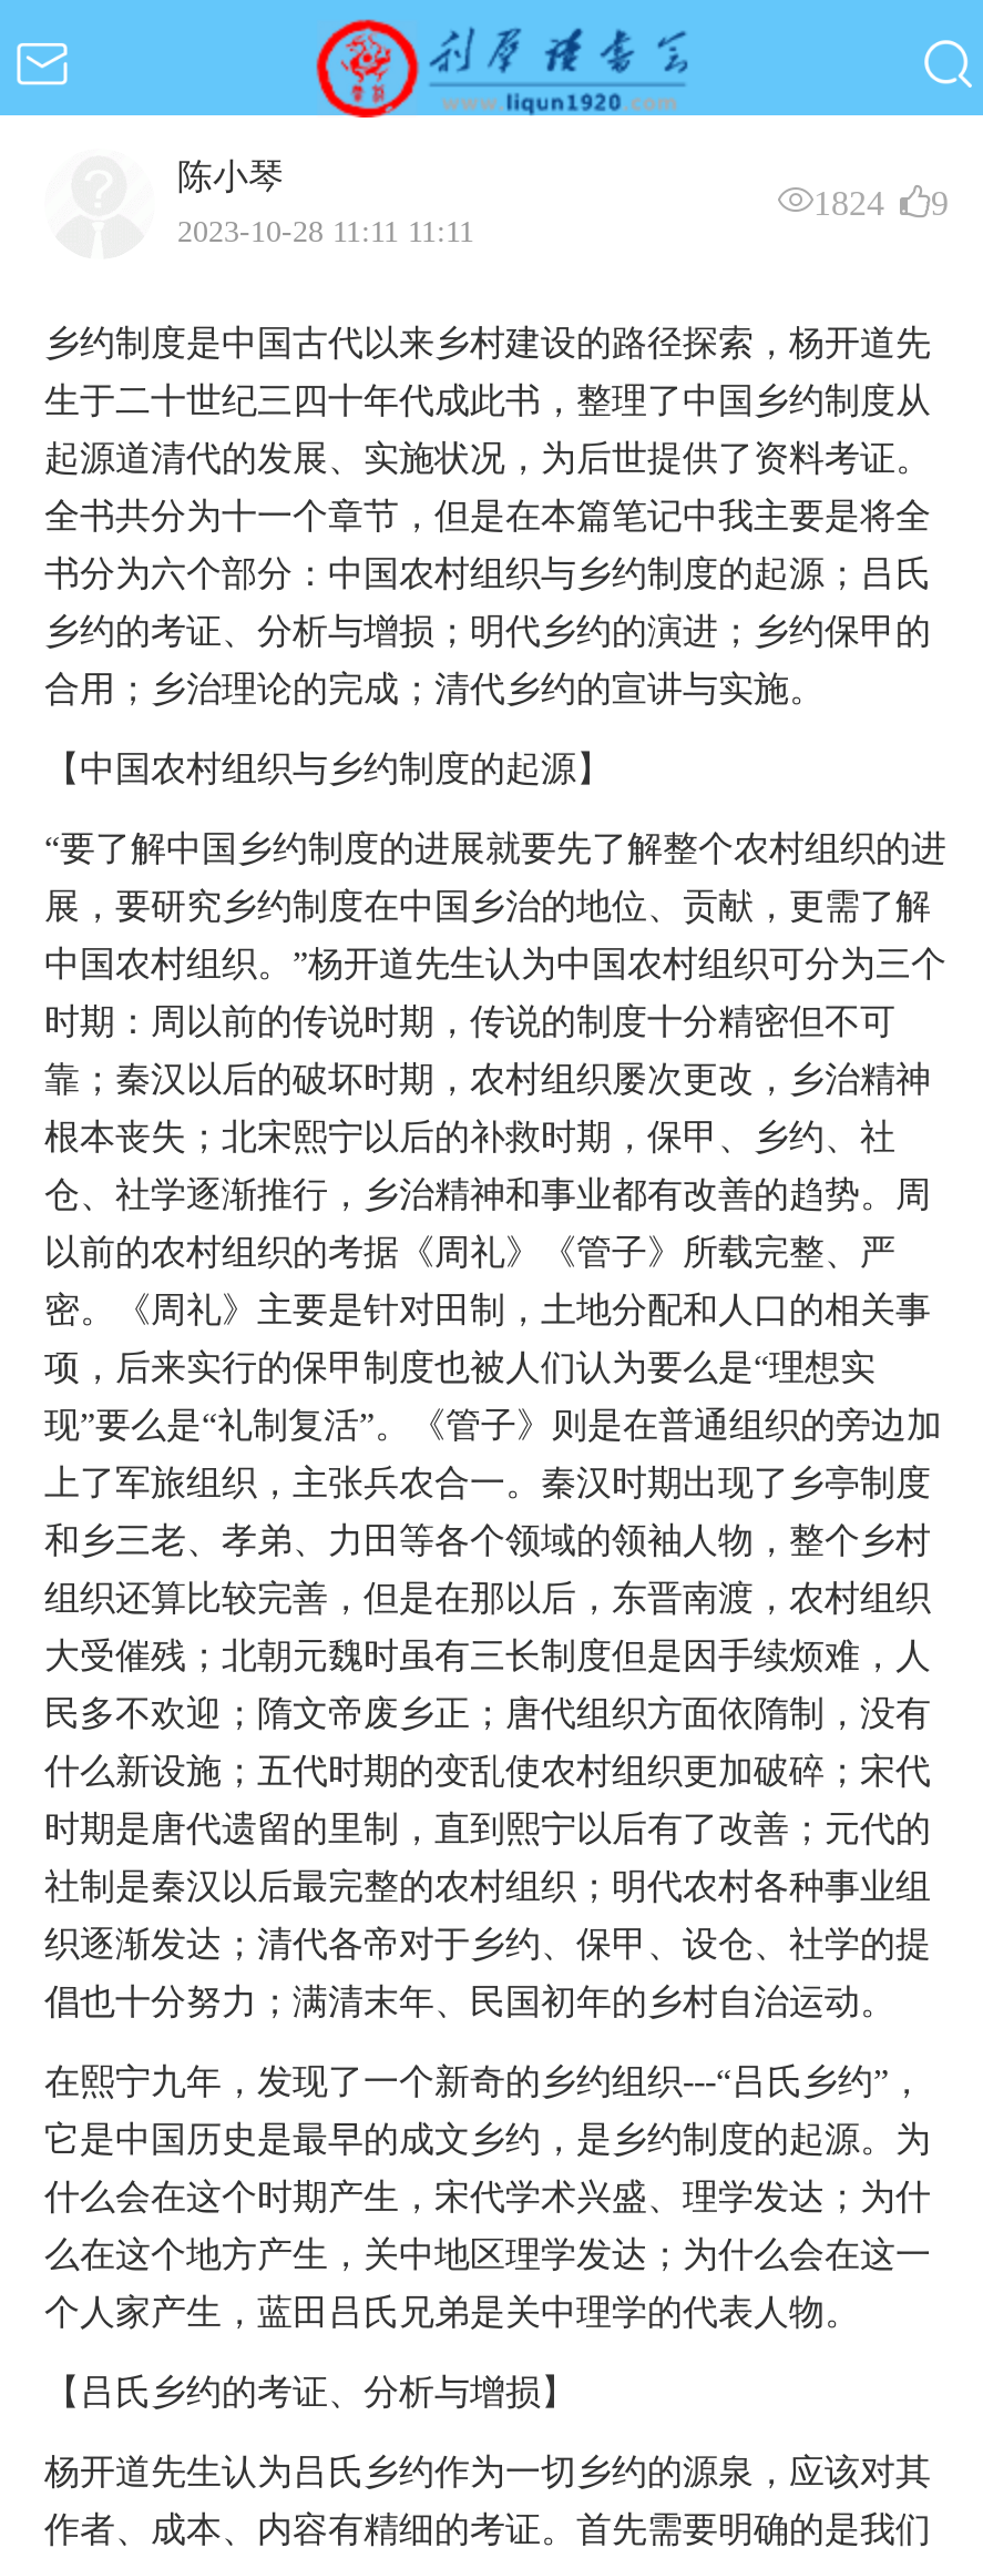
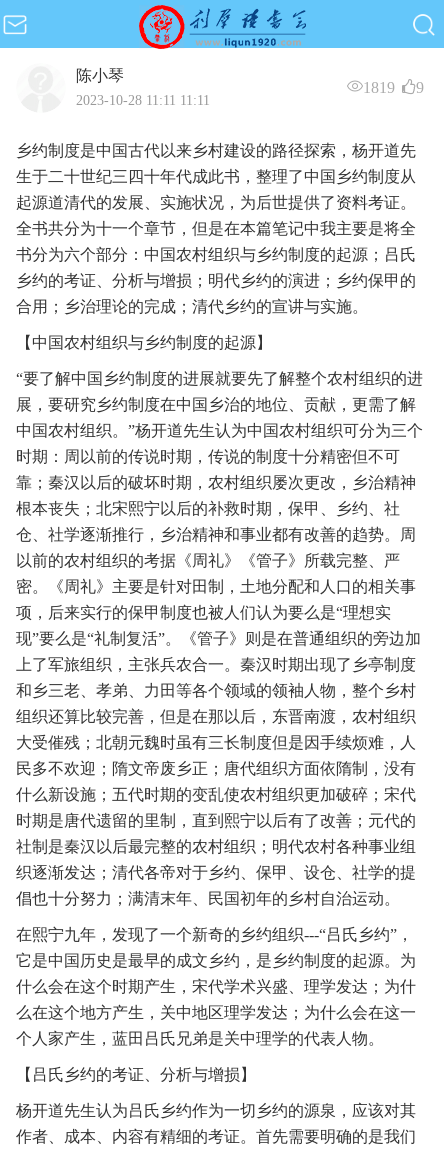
[813,184,949,222] 1824 9 -> [363,79,424,96] 1819 9

